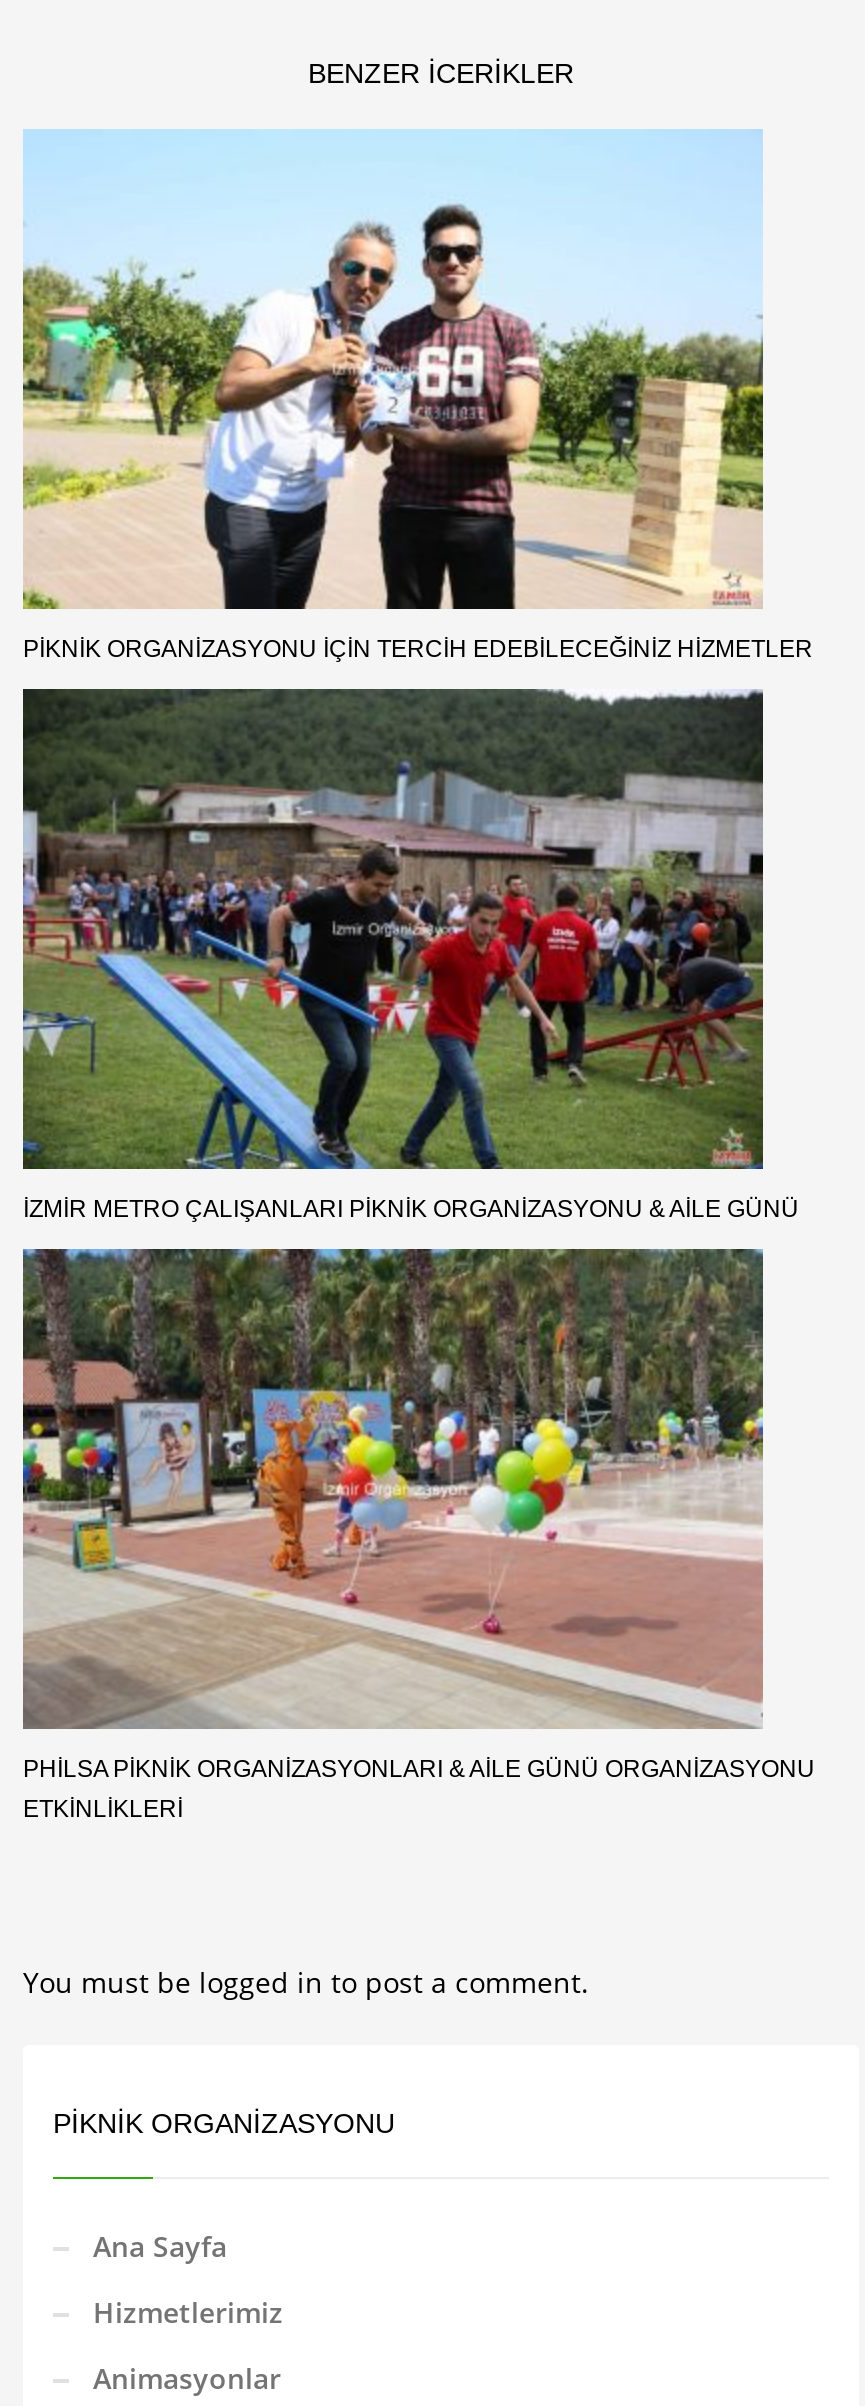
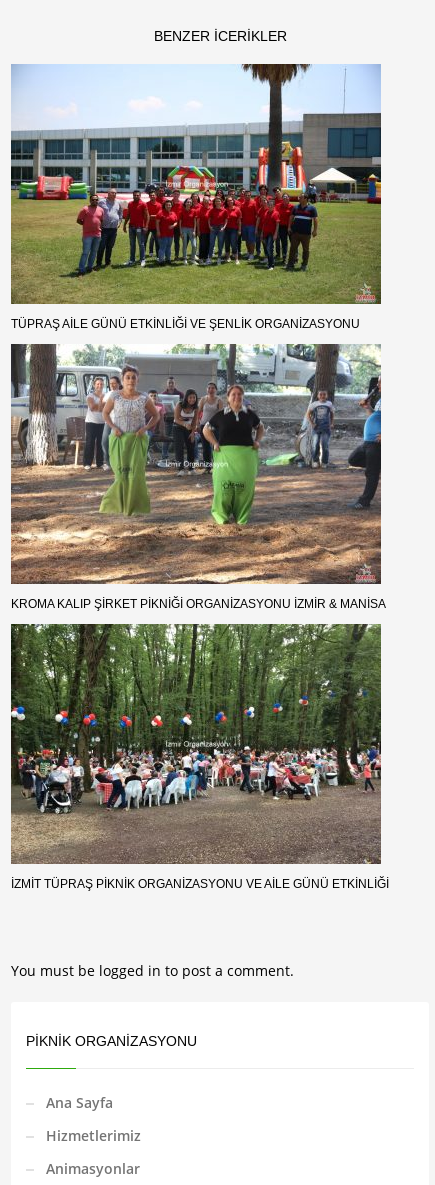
[21,129,813,663] [image] | PIKNIK ORGANIZASYONU İÇIN TERCIH EDEBILECEĞINIZ HIZMETLER -> [10,63,382,331] [image] | TÜPRAŞ AILE GÜNÜ ETKINLIĞI VE ŞENLIK ORGANIZASYONU
[21,691,799,1223] [image] | İZMIR METRO ÇALIŞANLARI PIKNIK ORGANIZASYONU & AILE GÜNÜ -> [10,343,386,611] [image] | KROMA KALIP ŞIRKET PIKNIĞI ORGANIZASYONU İZMIR & MANISA
[21,1279,815,1823] [image] | PHILSA PIKNIK ORGANIZASYONLARI & AILE GÜNÜ ORGANIZASYONU | ETKINLIKLERI -> [10,623,389,891] [image] | İZMIT TÜPRAŞ PIKNIK ORGANIZASYONU VE AILE GÜNÜ ETKINLIĞI

